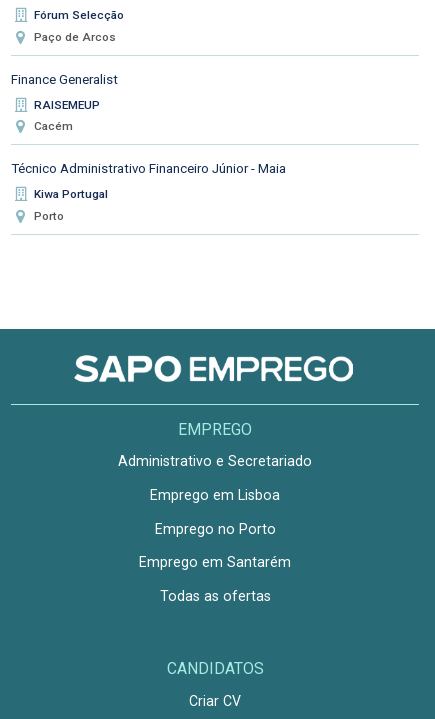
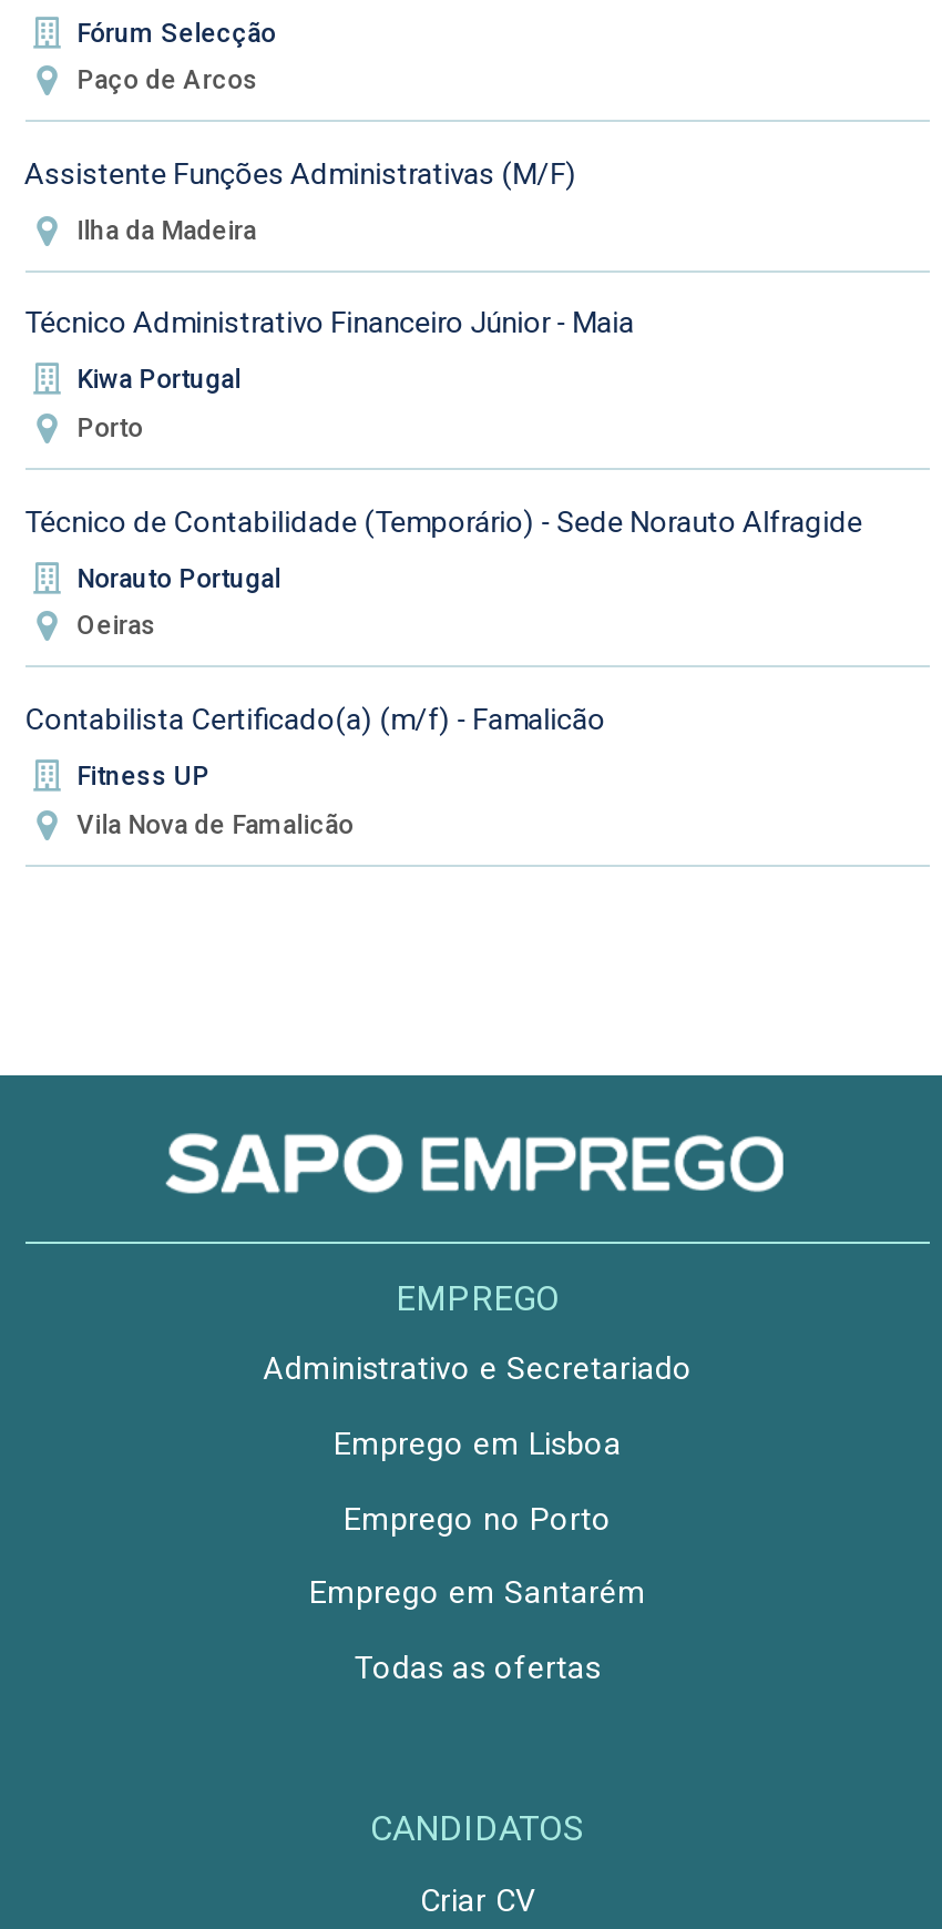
[11,72,118,133] Finance Generalist | RAISEMEUP | Cacém -> [25,157,577,245] Assistente Funções Administrativas (M/F) | Ilha da Madeira
moved [11,161,286,223] -> [25,306,634,443]: Técnico Administrativo Financeiro Júnior - Maia | Kiwa Portugal | Porto
none -> [25,504,862,839] Técnico de Contabilidade (Temporário) - Sede Norauto Alfragide | Norauto Portugal | Oeiras | Contabilista Certificado(a) (m/f) - Famalicão | Fitness UP | Vila Nova de Famalicão

